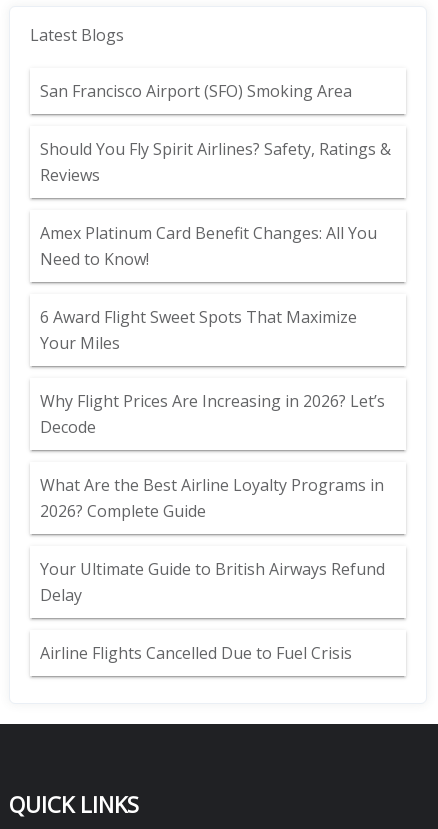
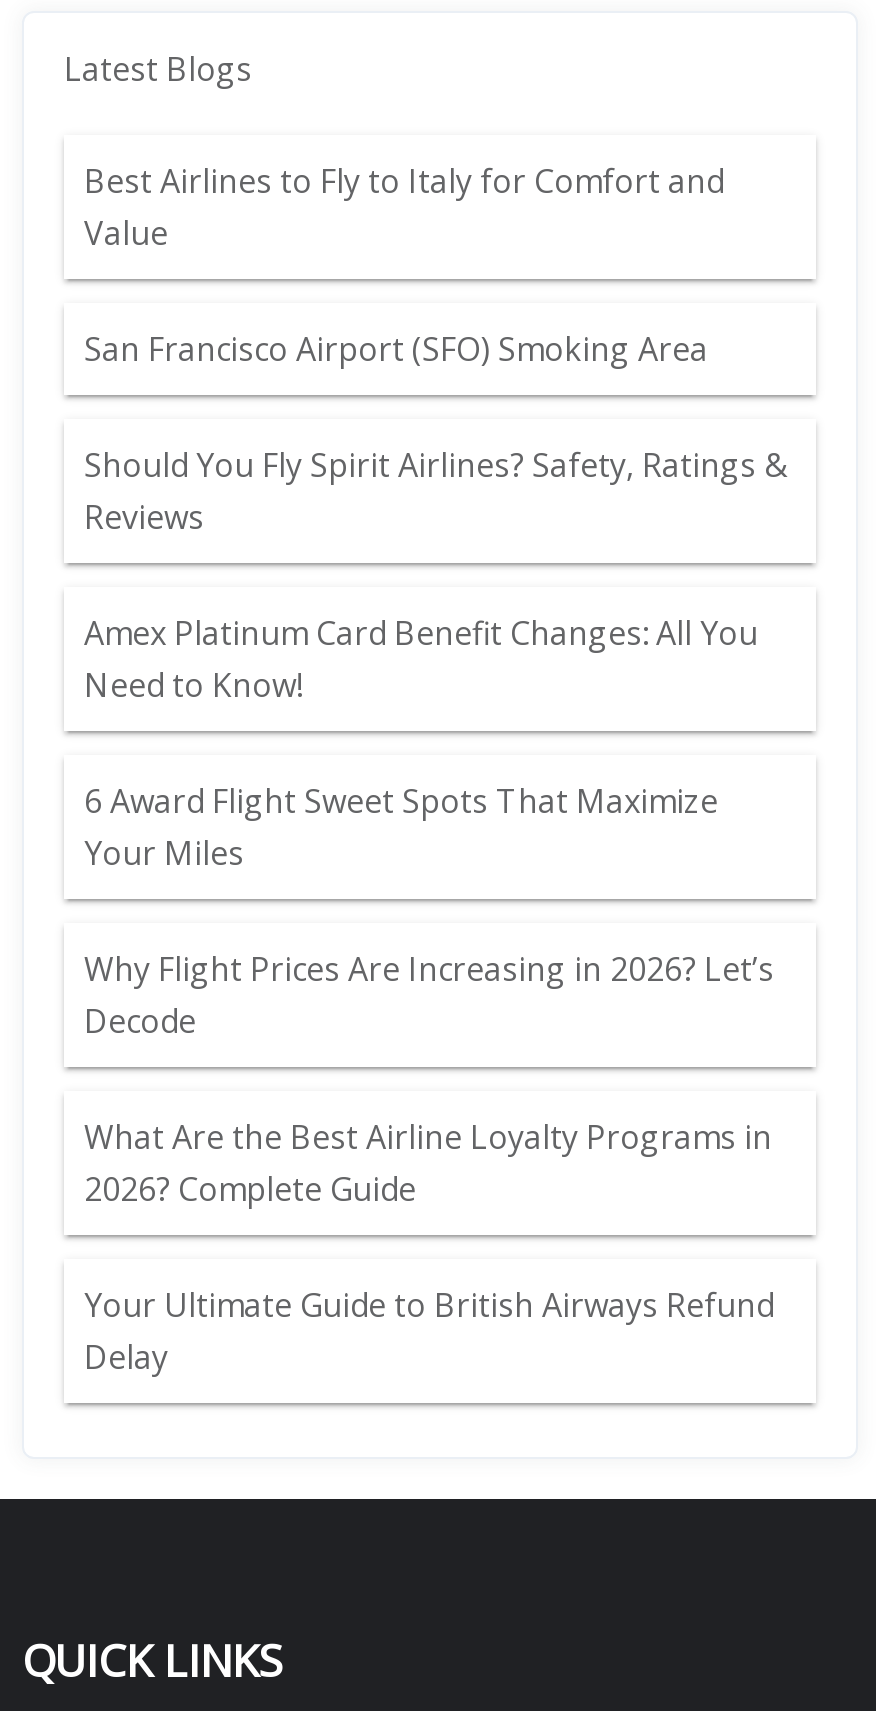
none -> [84,159,724,255] Best Airlines to Fly to Italy for Comfort and | Value
moved [40,80,391,606] -> [84,327,786,1379]: San Francisco Airport (SFO) Smoking Area | Should You Fly Spirit Airlines? Safety, Ratings & | Reviews | ... | Your Ultimate Guide to British Airways Refund | Delay
[40,642,352,664] Airline Flights Cancelled Due to Fuel Crisis -> none

